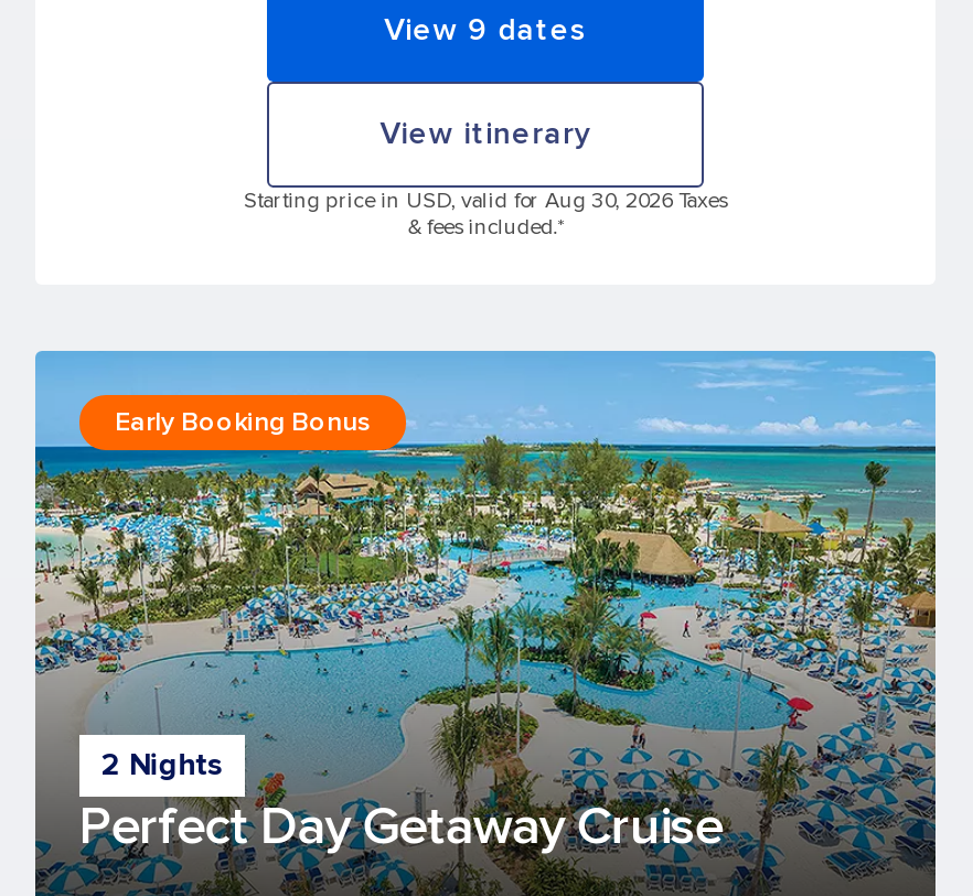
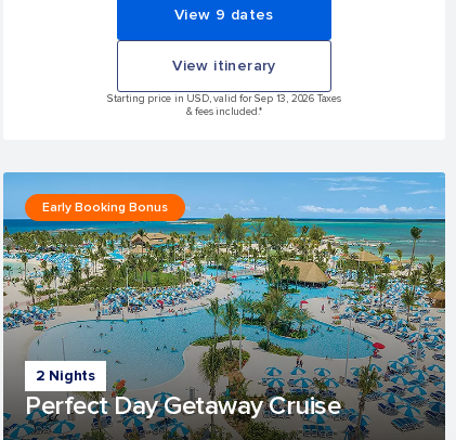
[244,187,727,213] Starting price in USD, valid for Aug 30, 2026 Taxes -> [107,92,341,105] Starting price in USD, valid for Sep 13, 2026 Taxes

